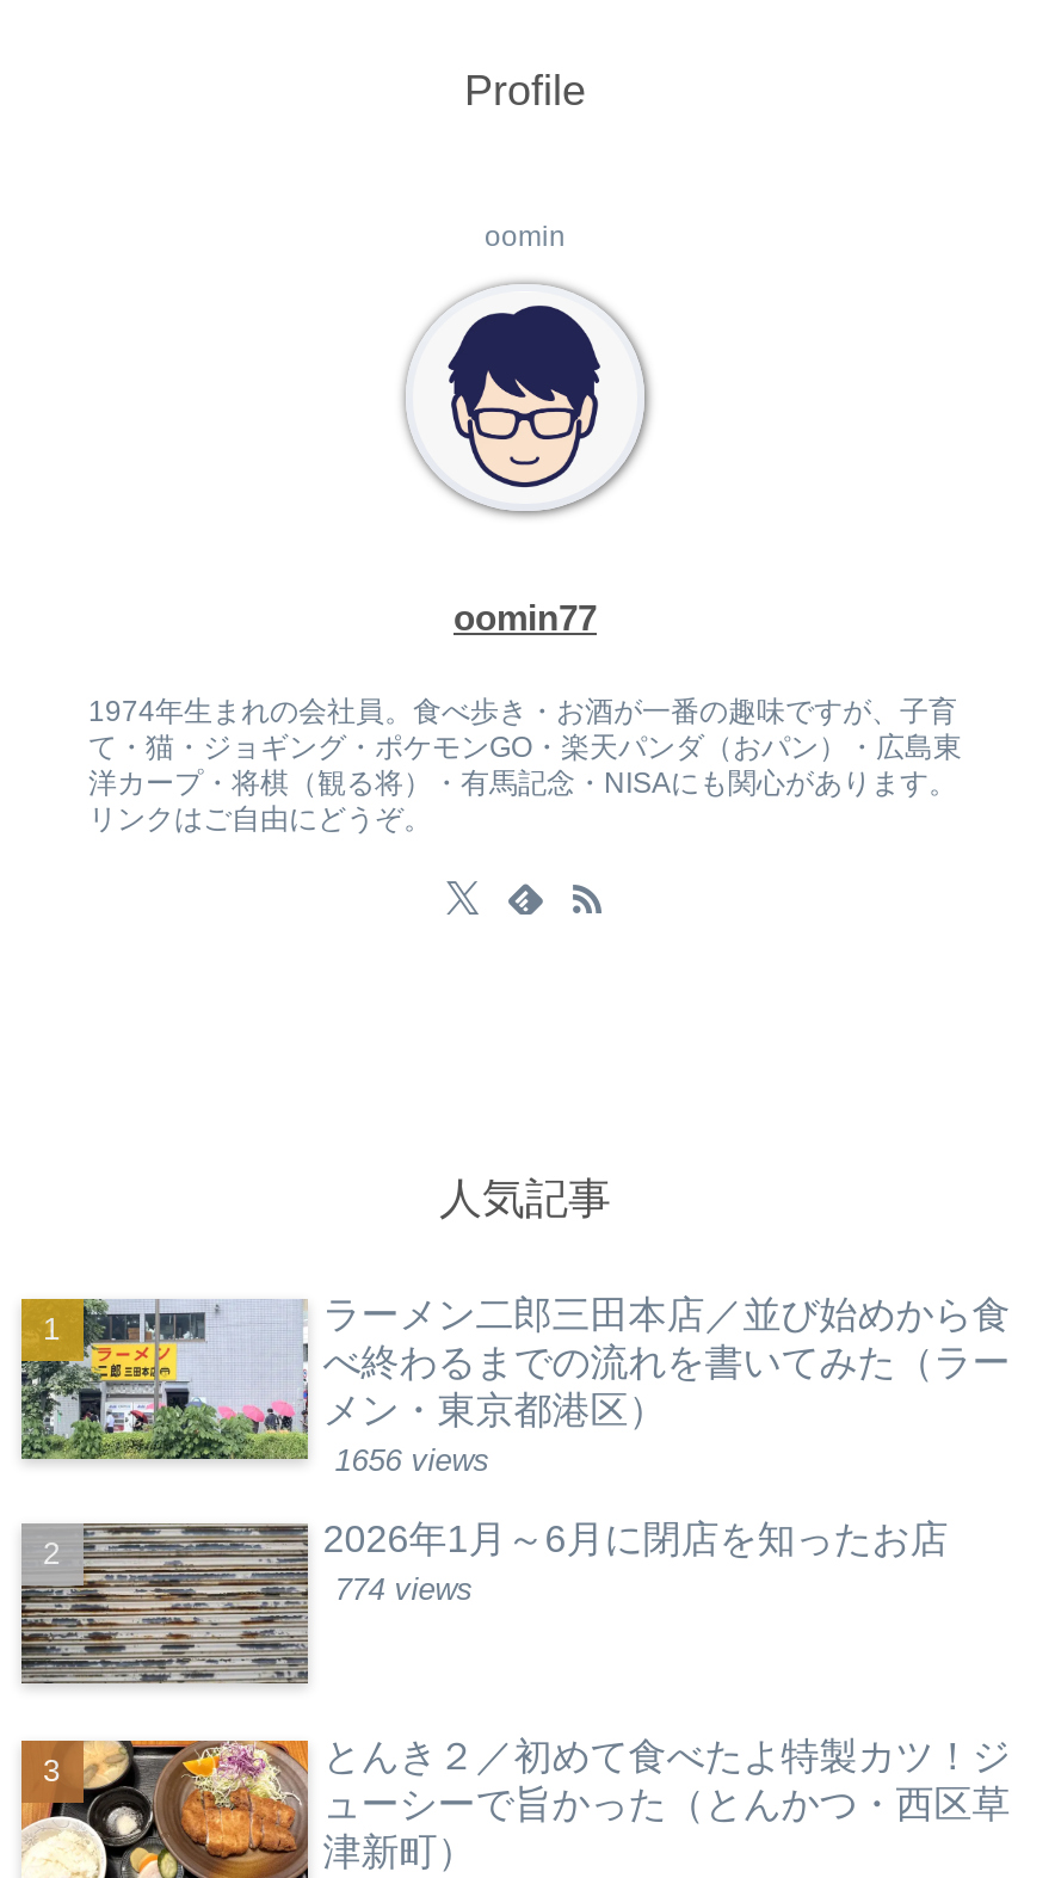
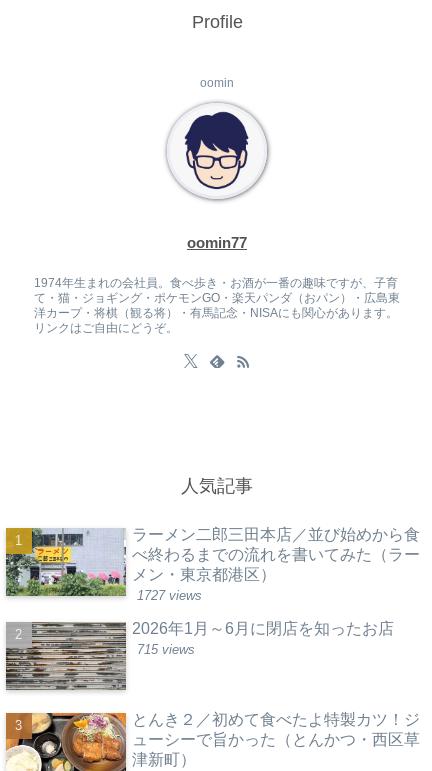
[335,1442,490,1478] 1656 views -> [137,588,202,603] 1727 views
[335,1571,473,1607] 774 views -> [137,642,195,657] 715 views

